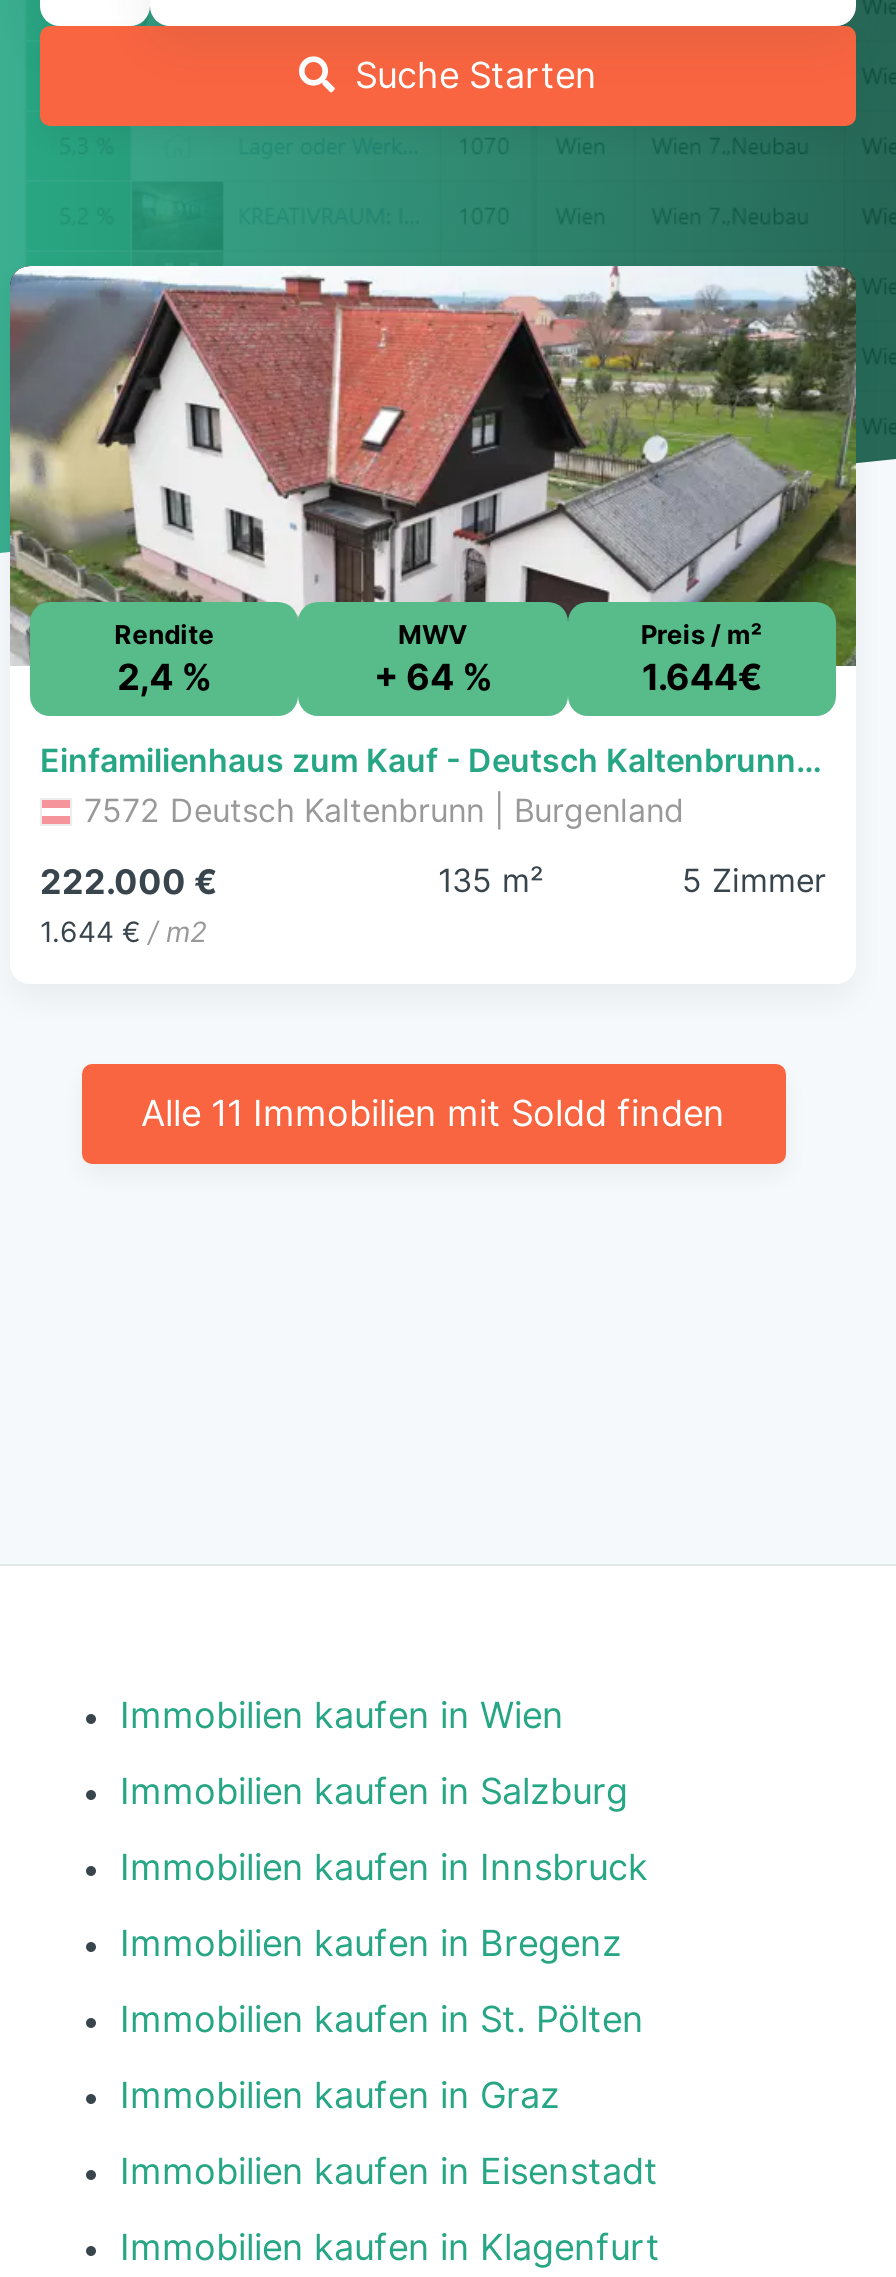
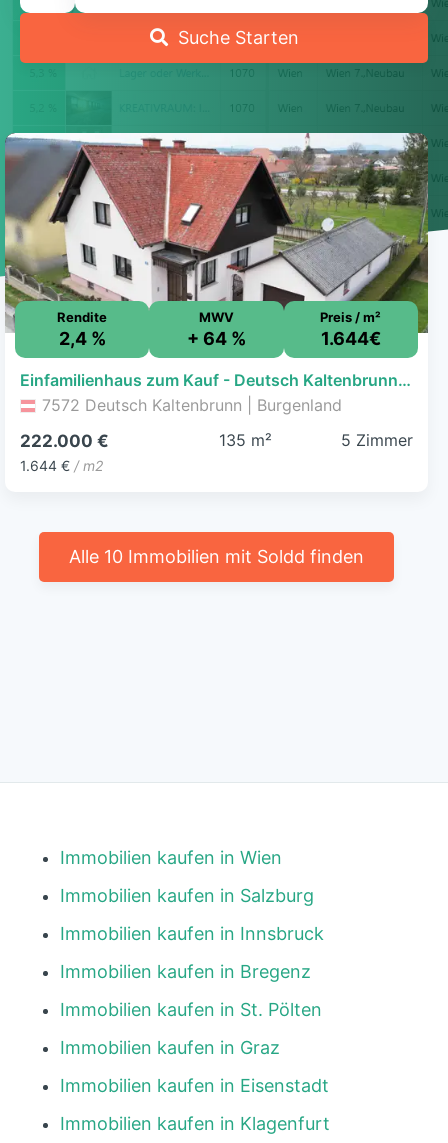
[141,1092,725,1134] Alle 11 Immobilien mit Soldd finden -> [69,546,364,567] Alle 10 Immobilien mit Soldd finden

